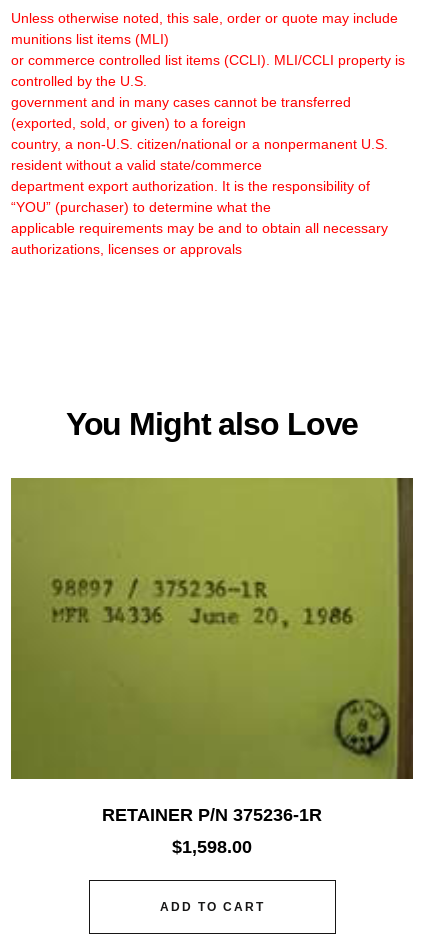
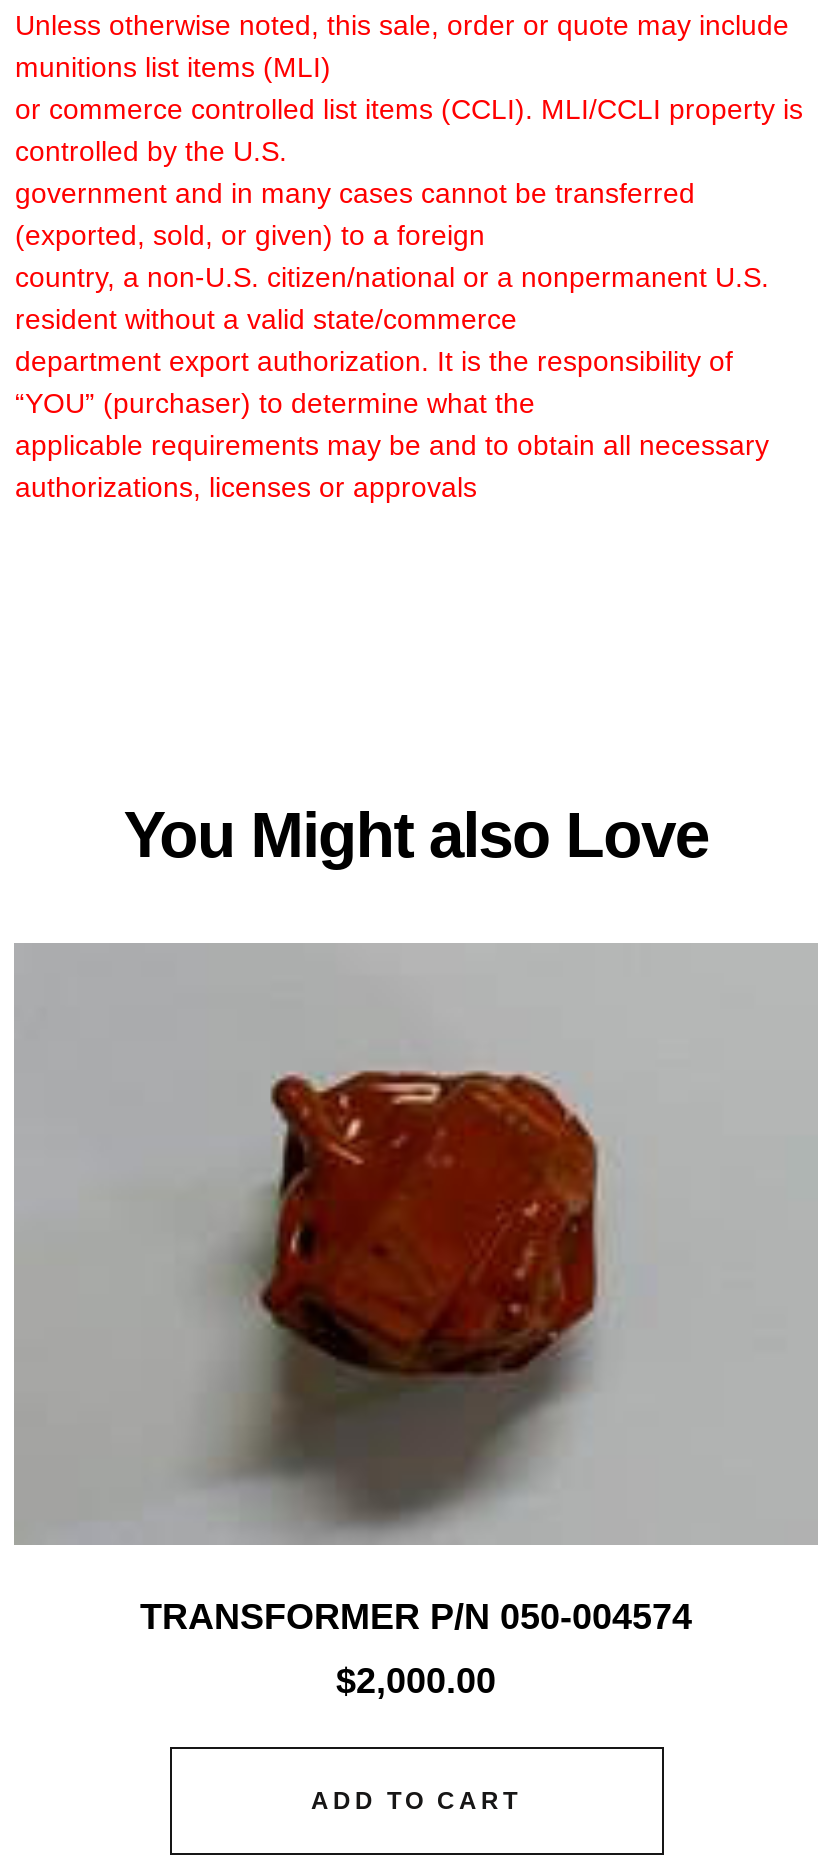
[11,478,413,825] [image] | RETAINER P/N 375236-1R -> [16,944,816,1637] [image] | TRANSFORMER P/N 050-004574
[172,837,252,857] $1,598.00 -> [336,1661,496,1701] $2,000.00

